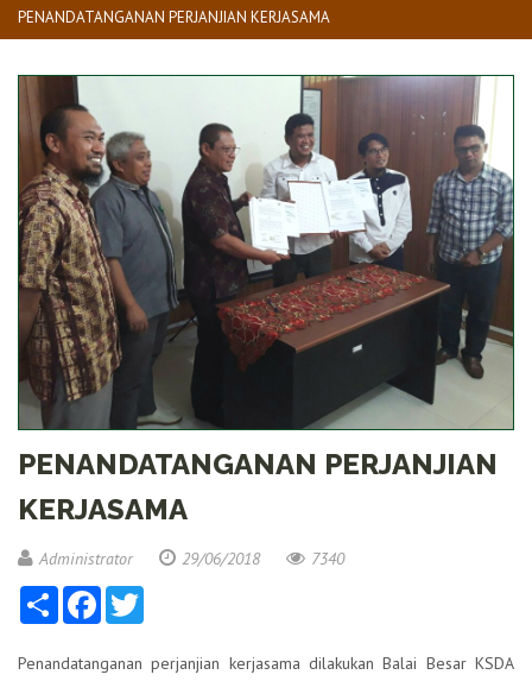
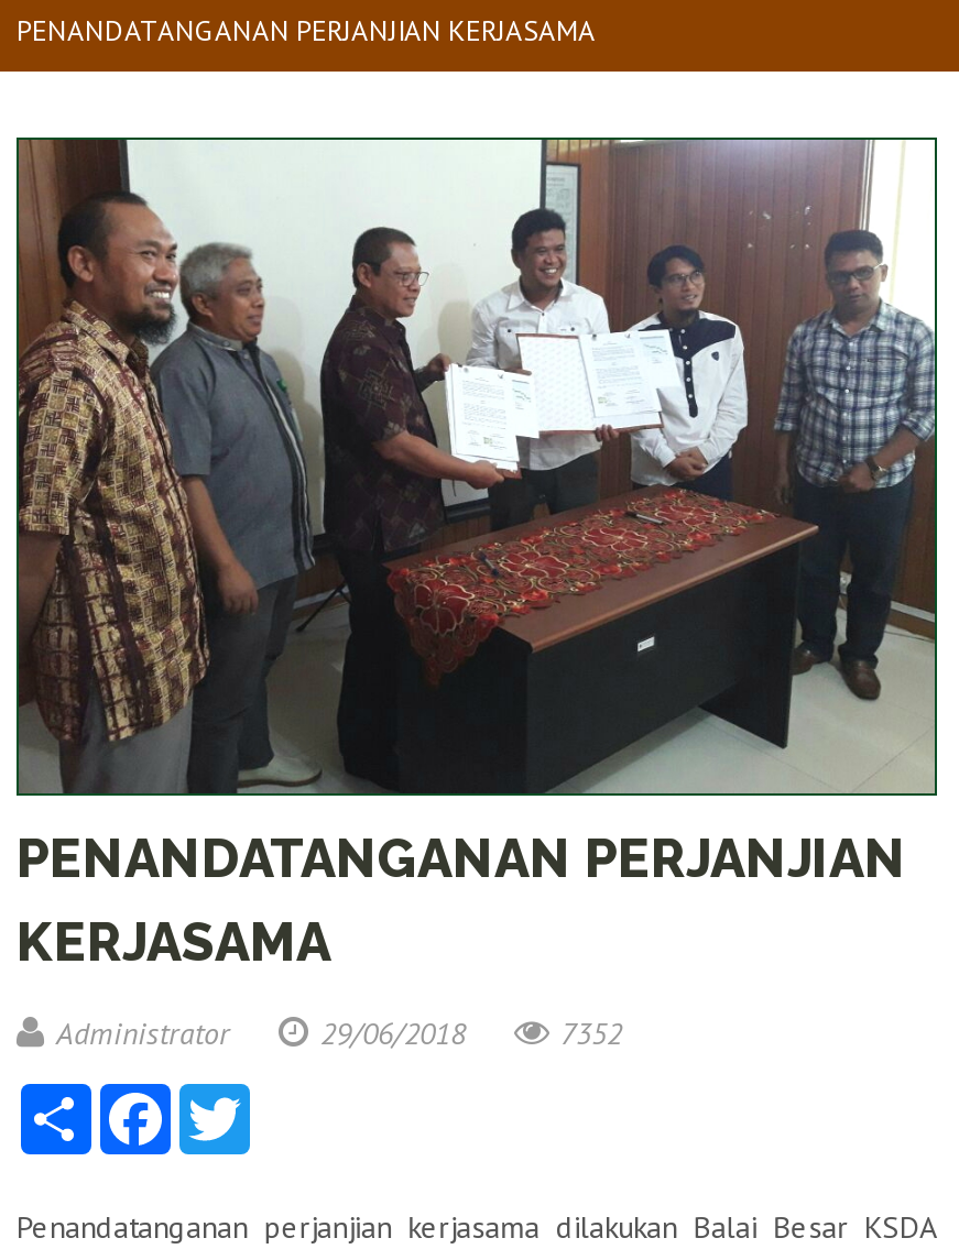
[311,548,344,569] 7340 -> [560,1014,622,1053] 7352

